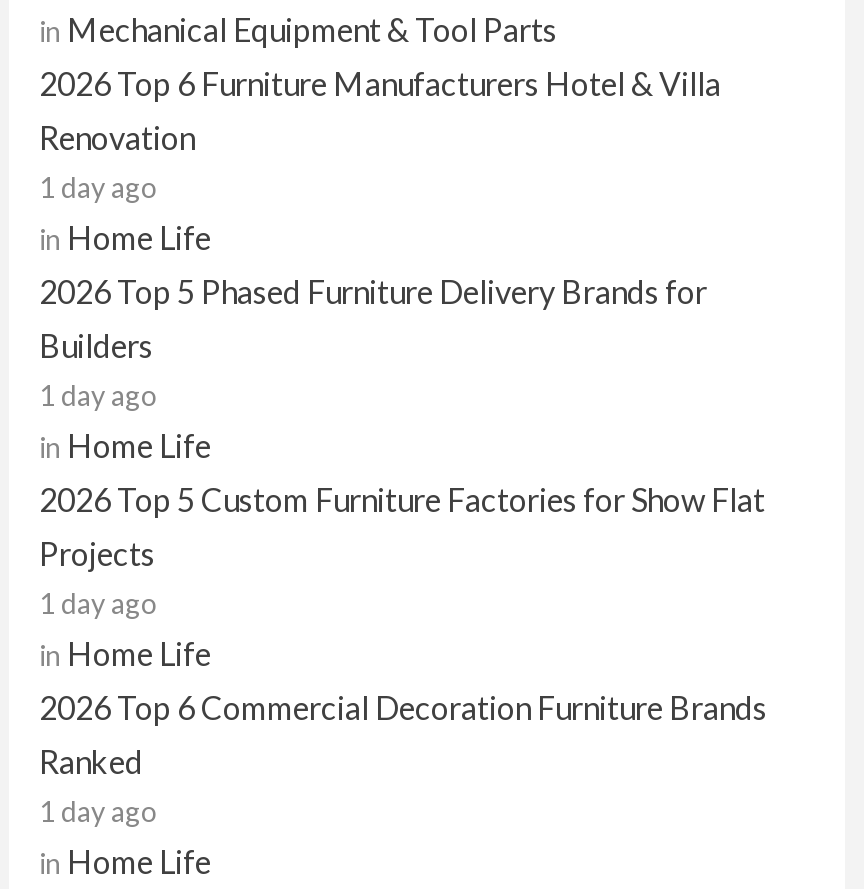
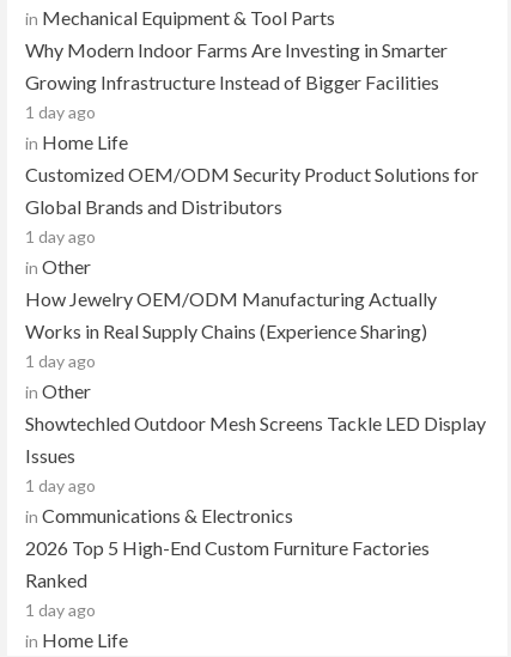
[39,64,721,156] 2026 Top 6 Furniture Manufacturers Hotel & Villa | Renovation -> [25,38,448,93] Why Modern Indoor Farms Are Investing in Smarter | Growing Infrastructure Instead of Bigger Facilities
[39,272,707,364] 2026 Top 5 Phased Furniture Delivery Brands for | Builders -> [25,163,479,218] Customized OEM/ODM Security Product Solutions for | Global Brands and Distributors
[39,426,765,572] in Home Life | 2026 Top 5 Custom Furniture Factories for Show Flat | Projects -> [25,255,437,342] in Other | How Jewelry OEM/ODM Manufacturing Actually | Works in Real Supply Chains (Experience Sharing)
[39,634,767,726] in Home Life | 2026 Top 6 Commercial Decoration Furniture Brands -> [25,379,486,559] in Other | Showtechled Outdoor Mesh Screens Tackle LED Display | Issues | 1 day ago | in Communications & Electronics | 2026 Top 5 High-End Custom Furniture Factories

